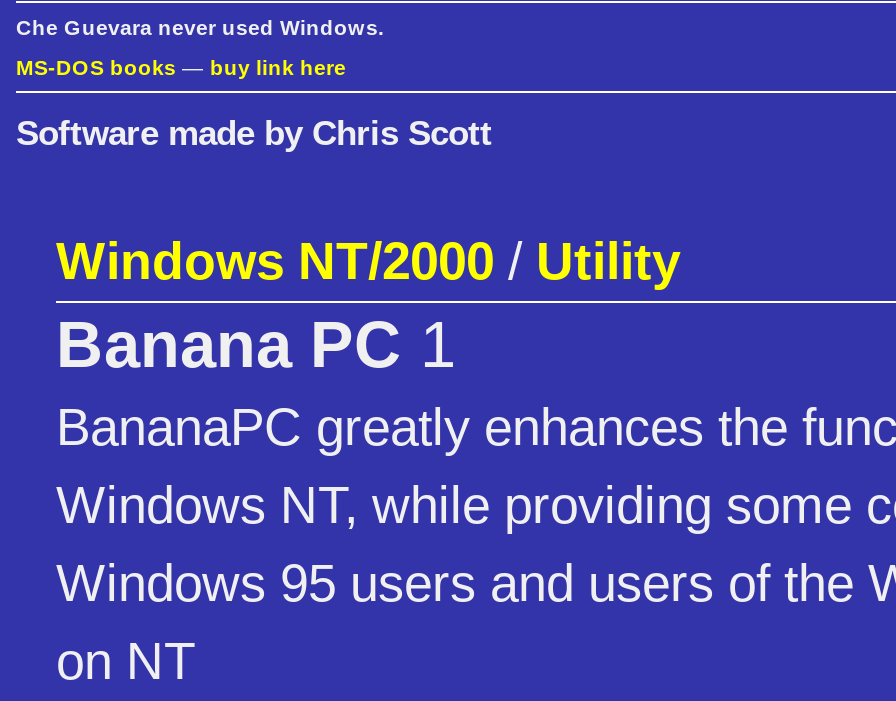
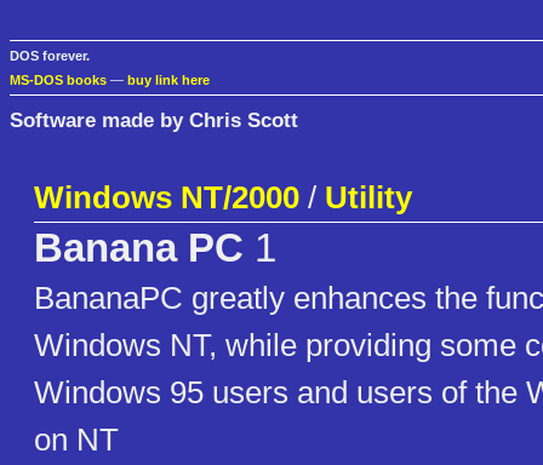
[16,15,384,39] Che Guevara never used Windows. -> [10,49,90,63] DOS forever.

